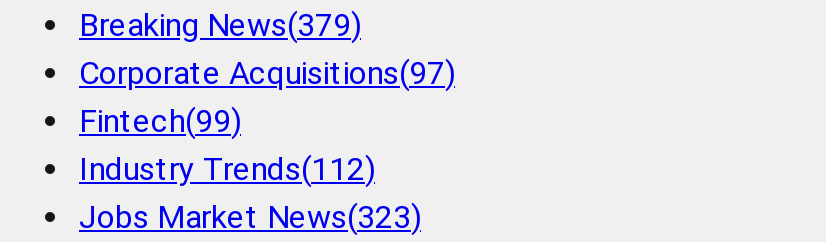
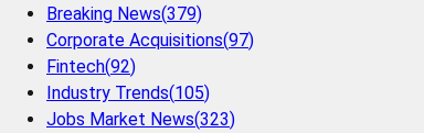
[79,102,241,140] Fintech(99) -> [46,56,136,77] Fintech(92)
[79,150,375,188] Industry Trends(112) -> [46,82,210,103] Industry Trends(105)

